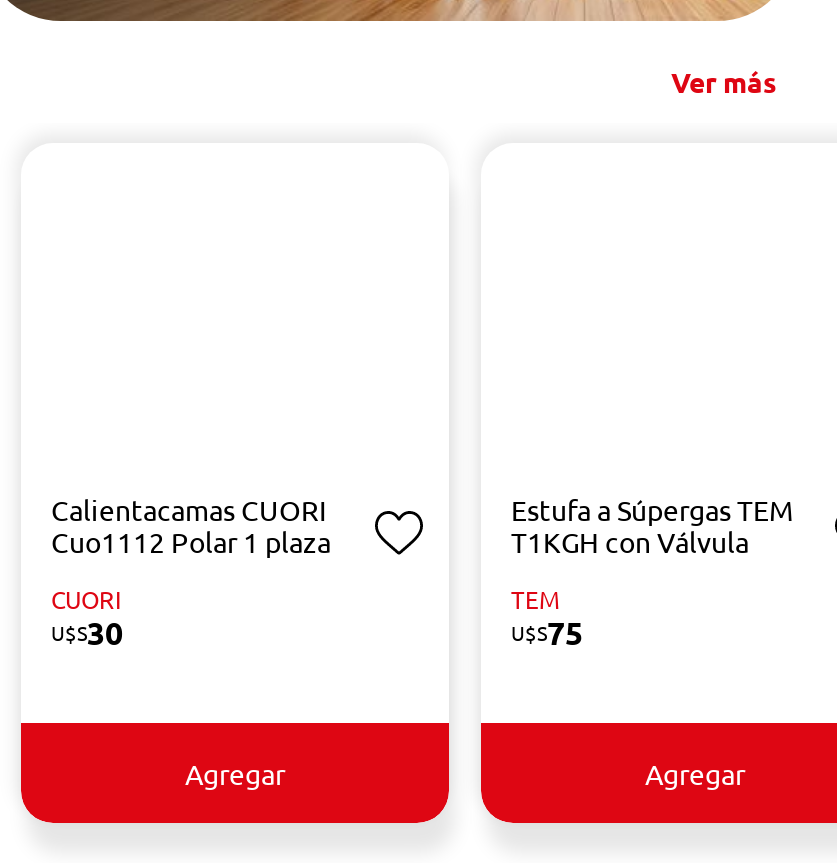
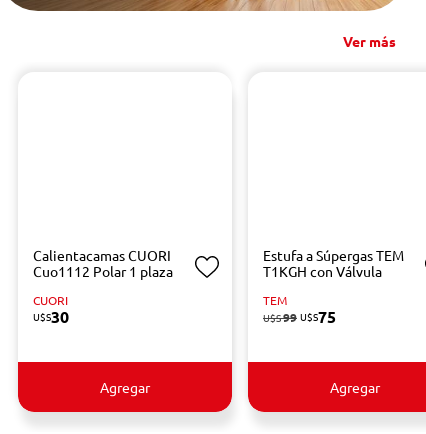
[511,612,583,654] U$S75 -> [263,306,336,327] U$S 99 U$S75

